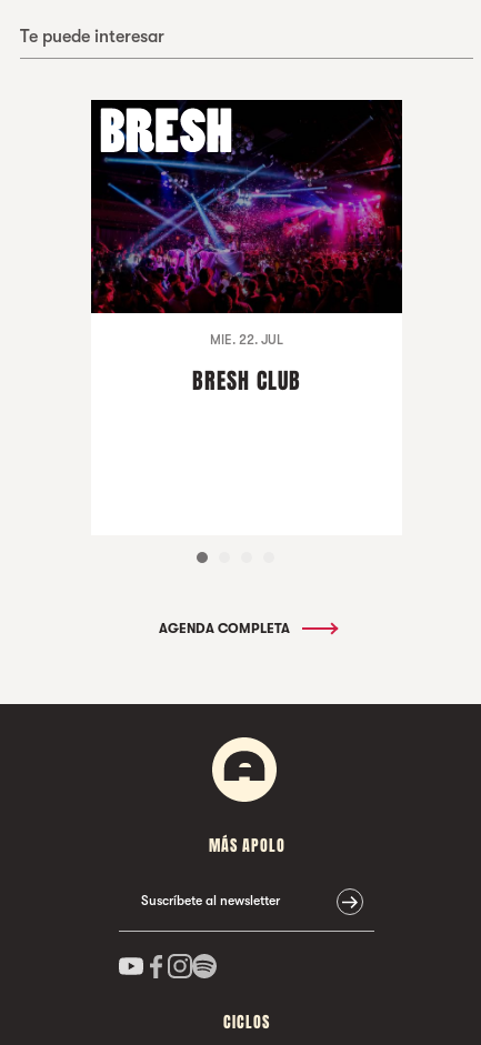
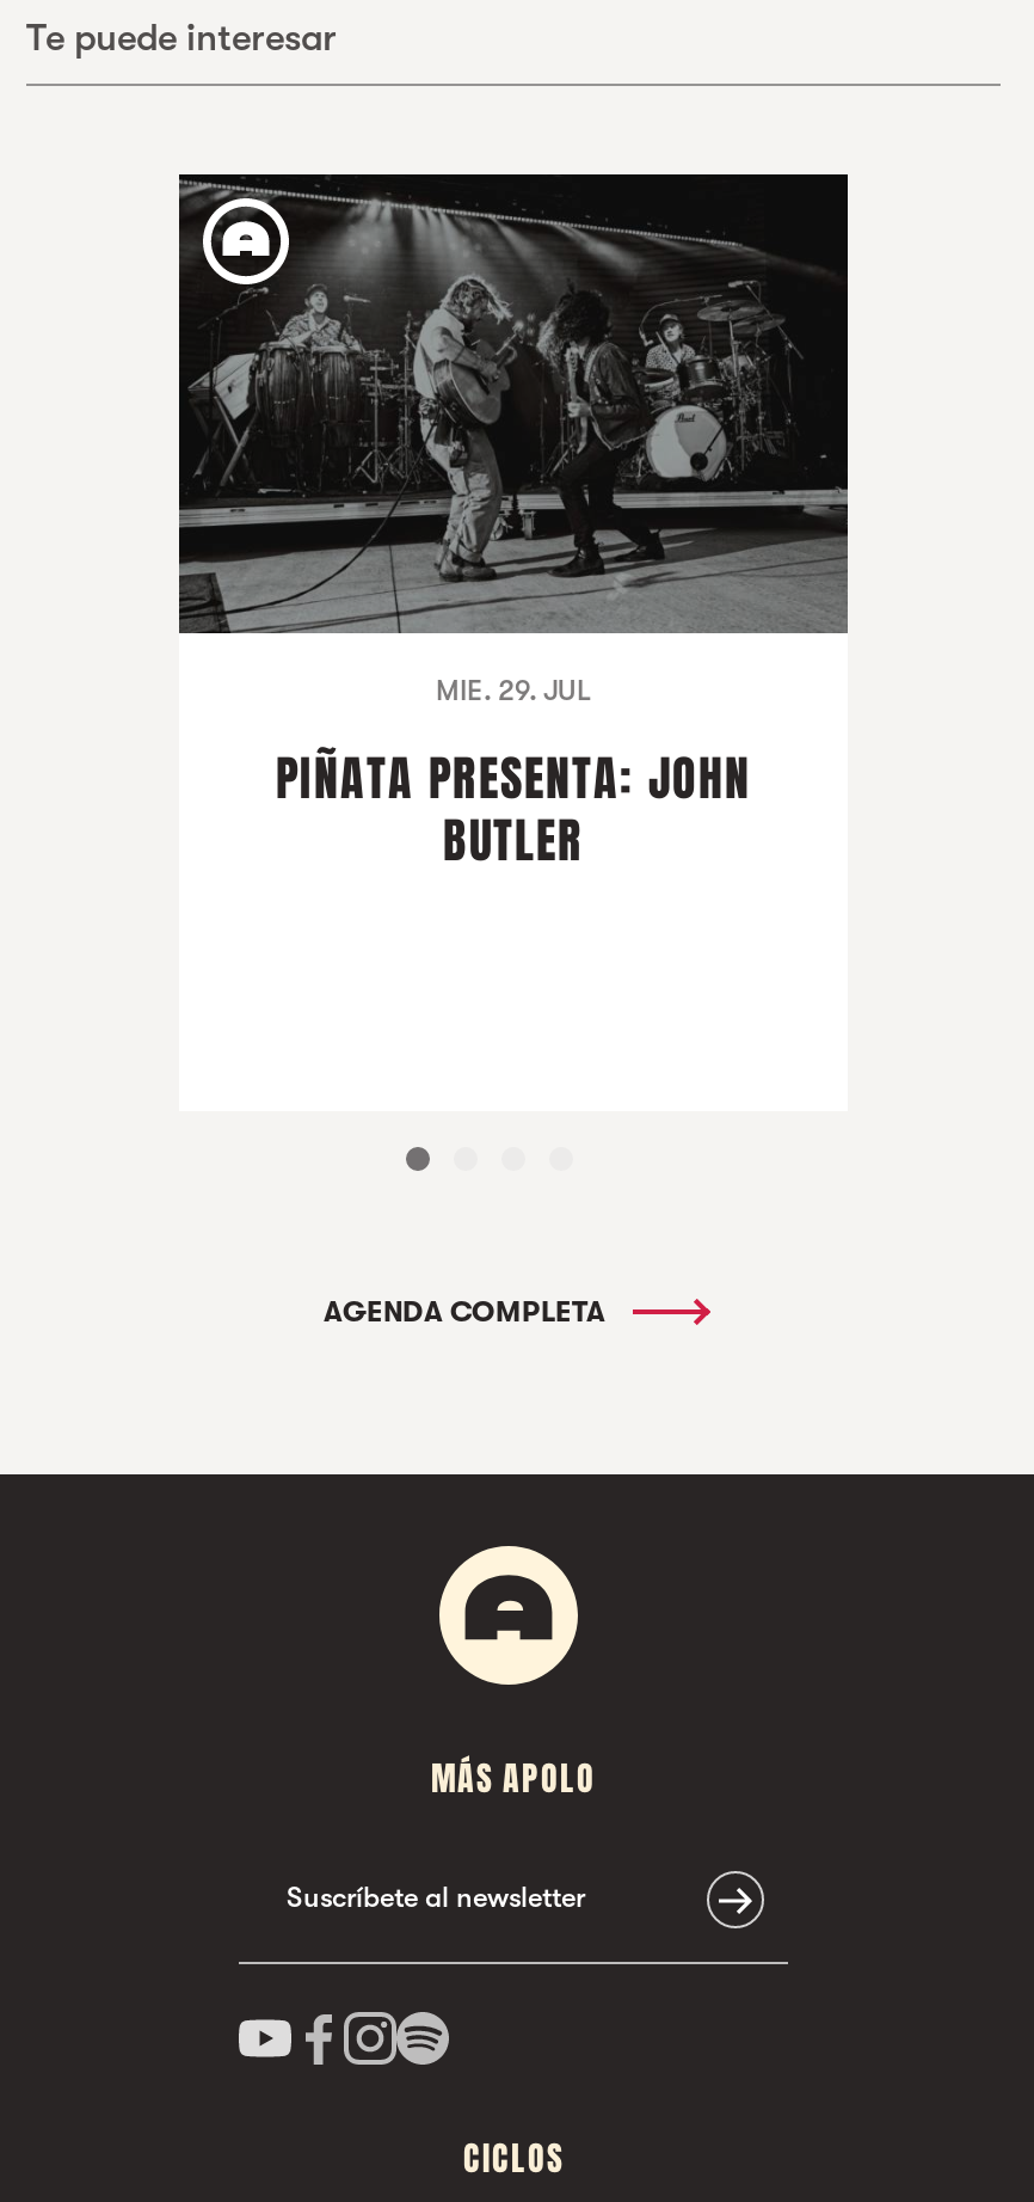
[90,102,402,348] [image] | MIE. 22. JUL -> [179,179,850,708] [image] | MIE. 29. JUL
[192,365,301,398] BRESH CLUB -> [276,744,751,878] PIÑATA PRESENTA: JOHN | BUTLER

